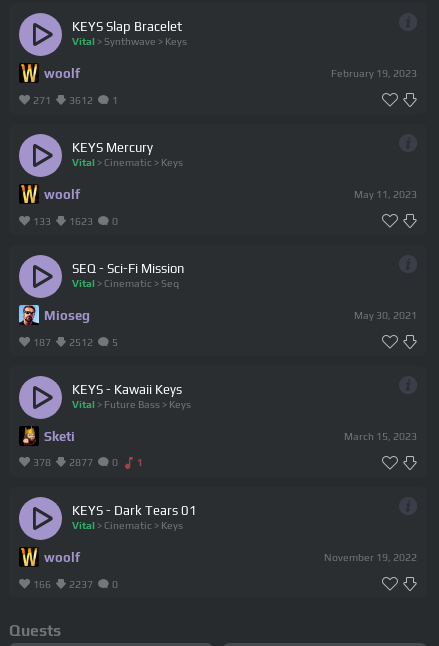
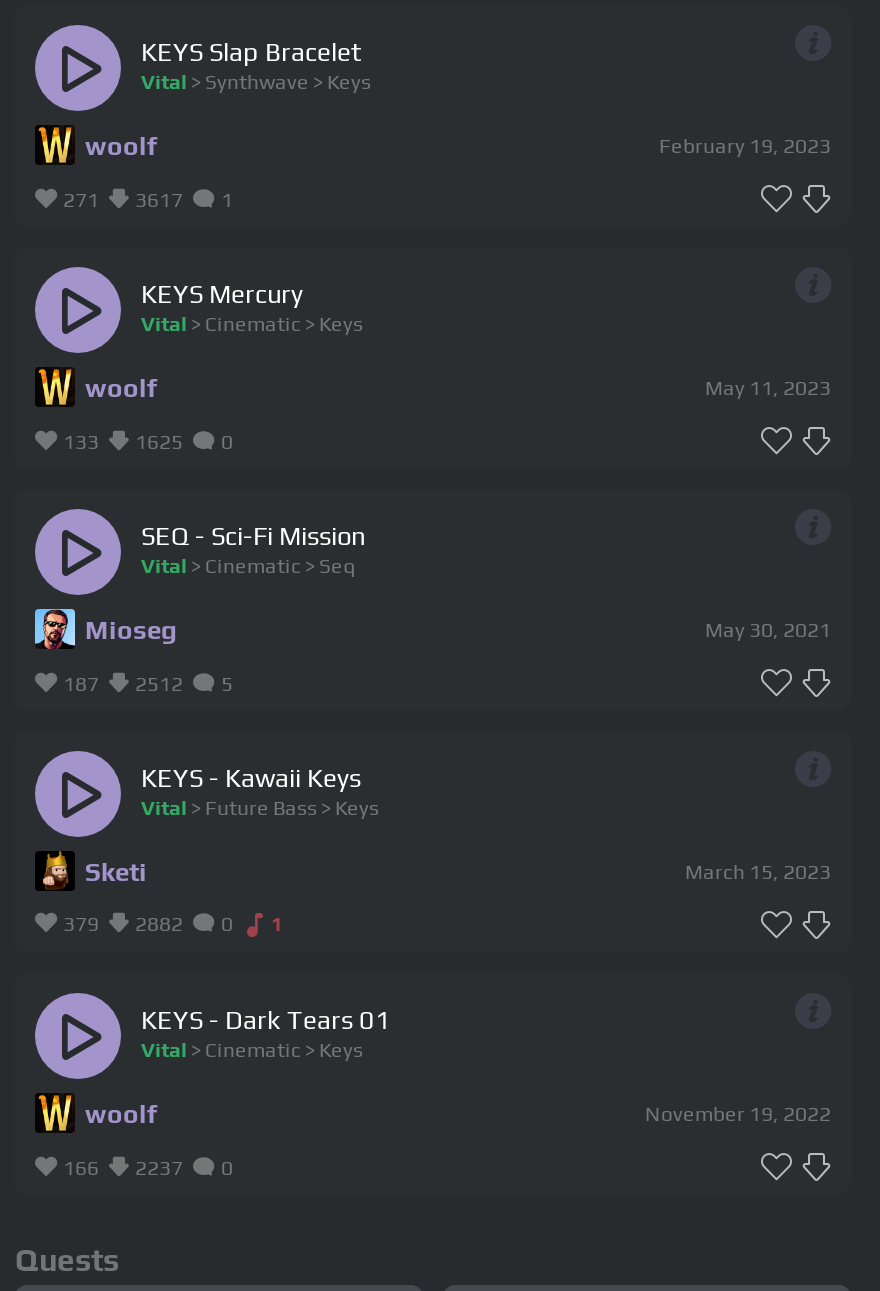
[33,94,118,106] 271 3612 1 -> [63,187,233,211] 271 3617 1
[33,215,118,227] 133 1623 0 -> [63,429,233,453] 133 1625 0
[33,456,51,468] 378 -> [63,911,99,935] 379
[69,456,93,468] 2877 -> [135,911,183,935] 2882

